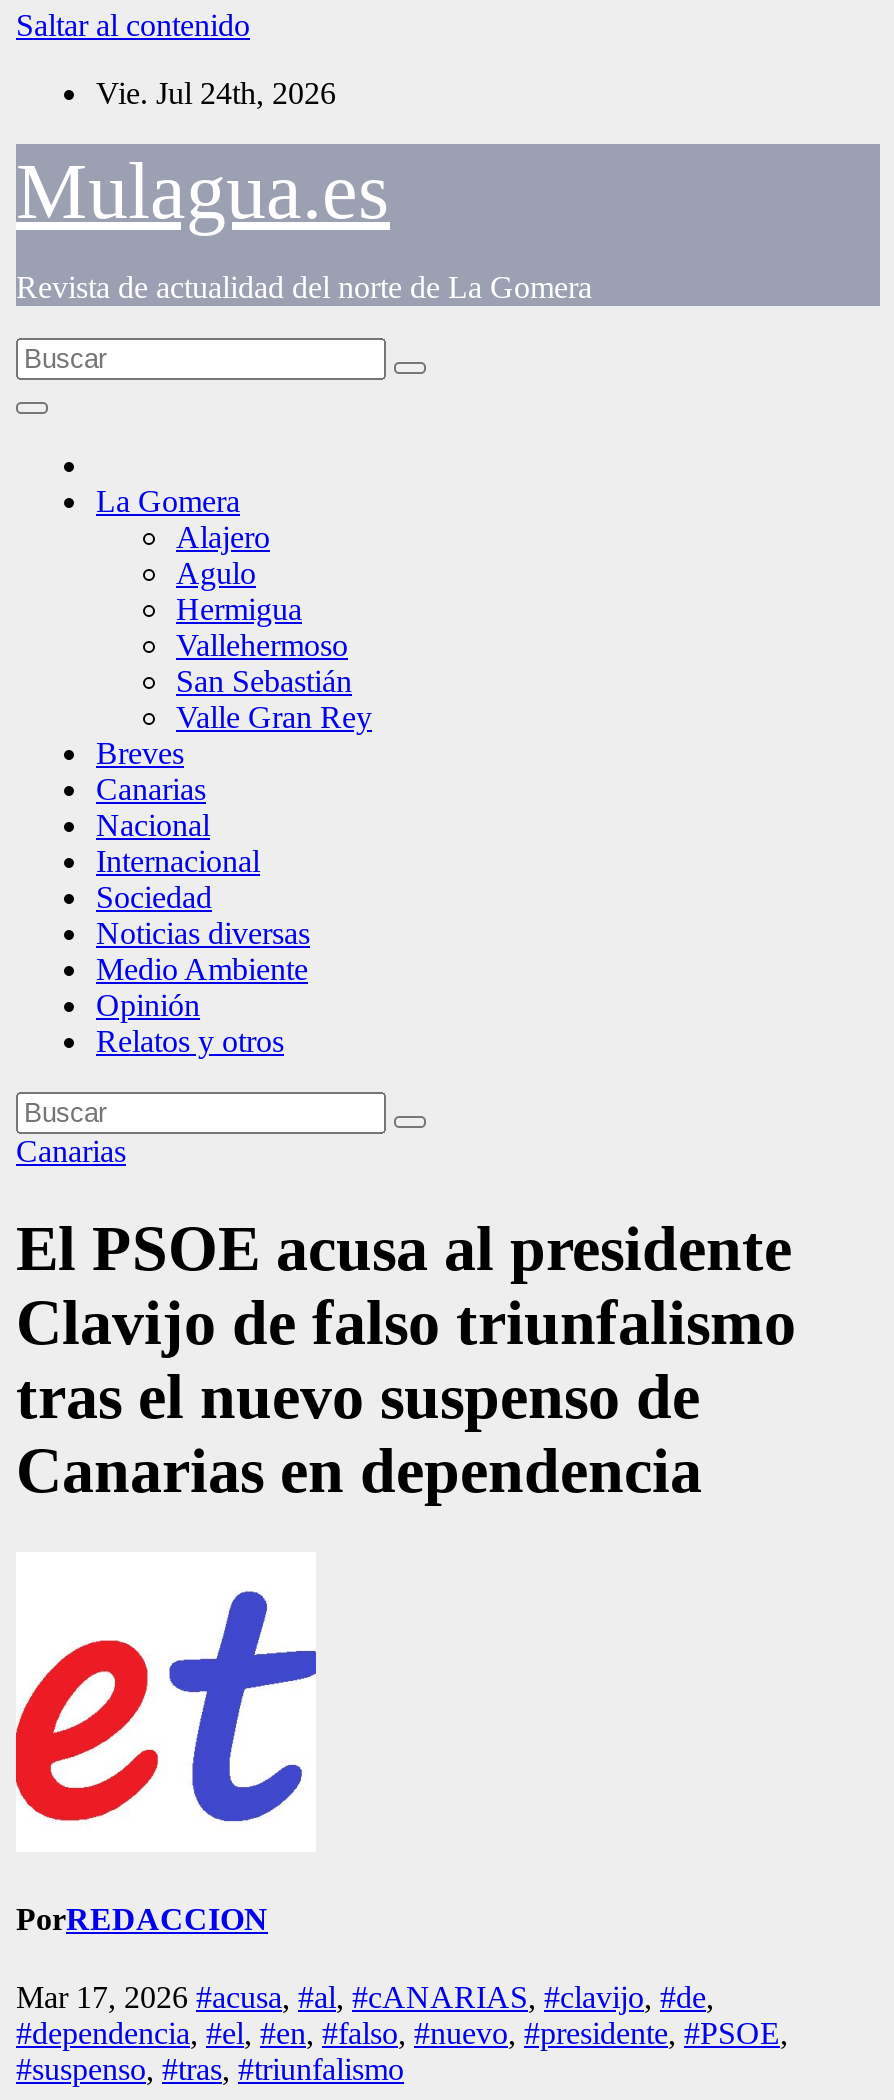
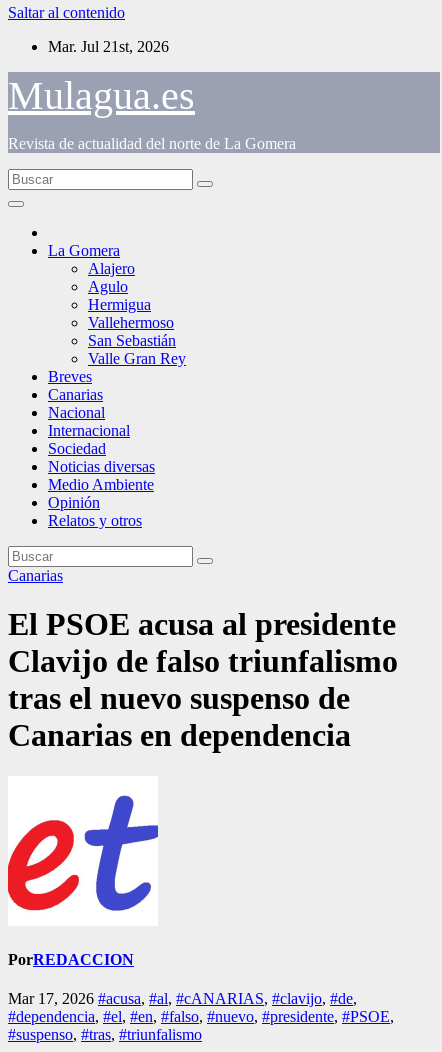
[96,76,336,110] Vie. Jul 24th, 2026 -> [48,38,169,55] Mar. Jul 21st, 2026

